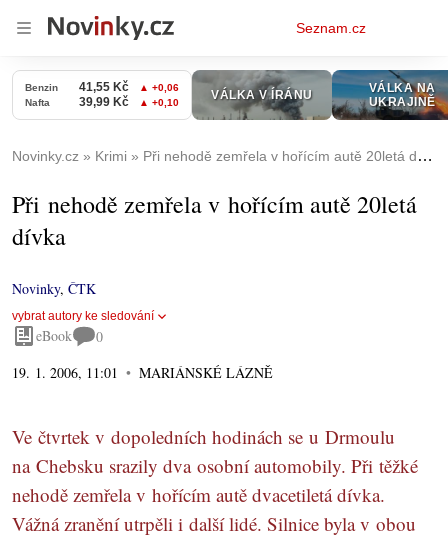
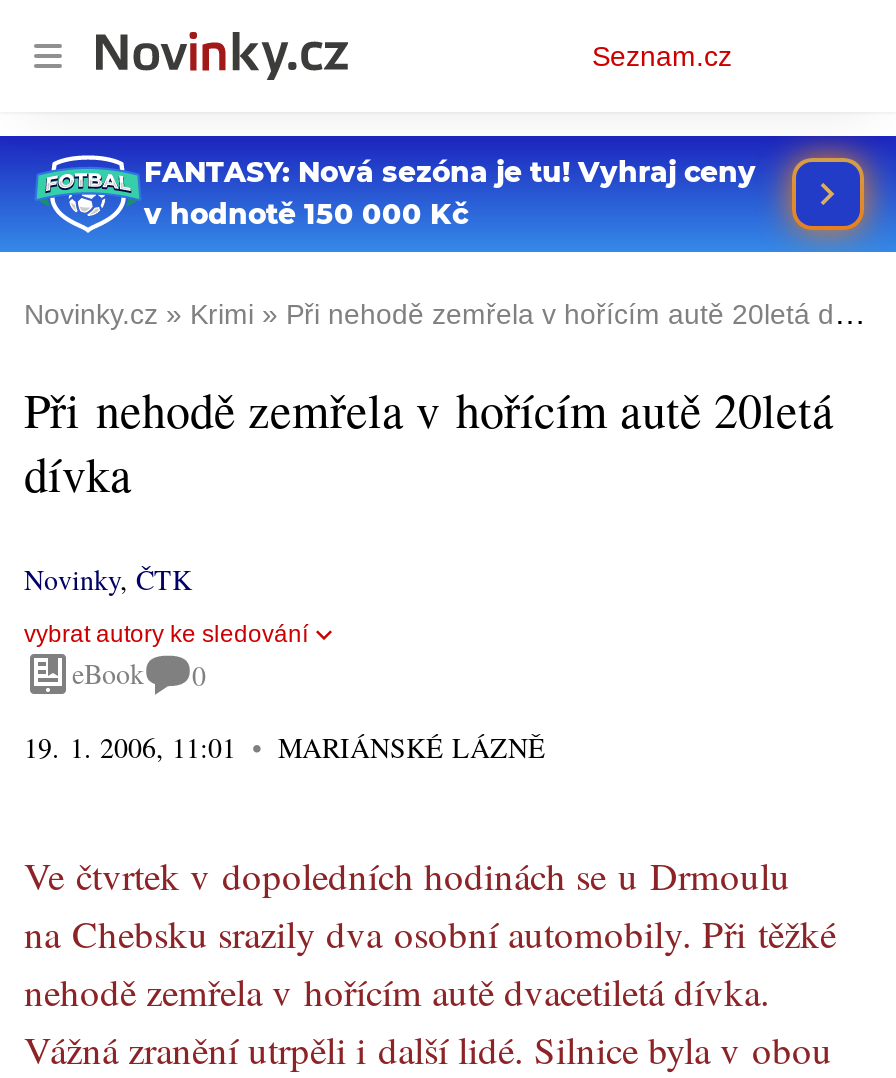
[3,68,445,125] [image] -> [6,134,890,254] [image]

